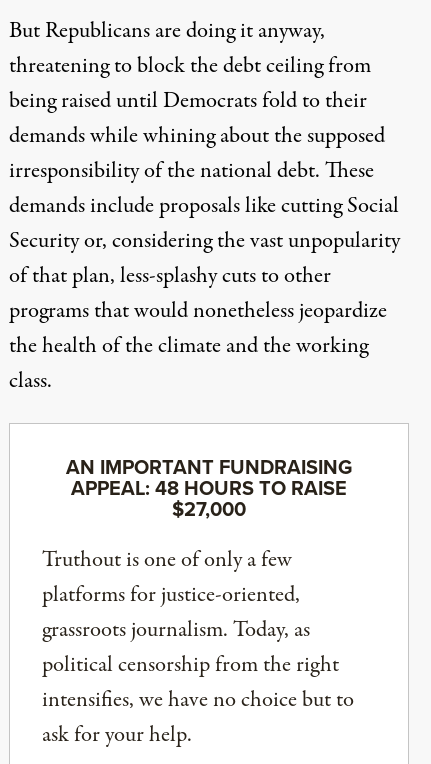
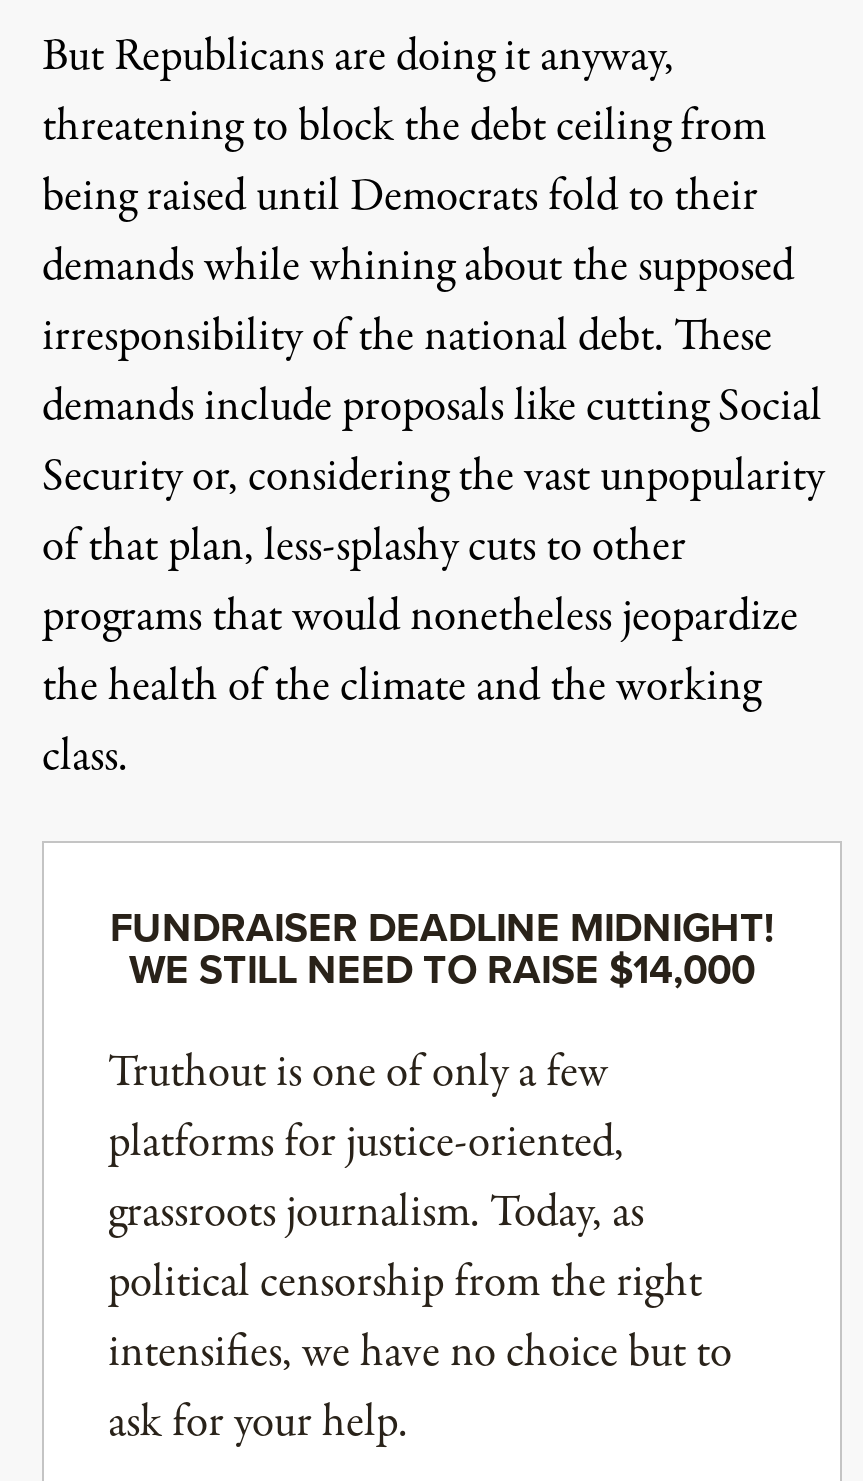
[66,452,352,523] AN IMPORTANT FUNDRAISING | APPEAL: 48 HOURS TO RAISE | $27,000 -> [110,897,774,999] FUNDRAISER DEADLINE MIDNIGHT! | WE STILL NEED TO RAISE $14,000

